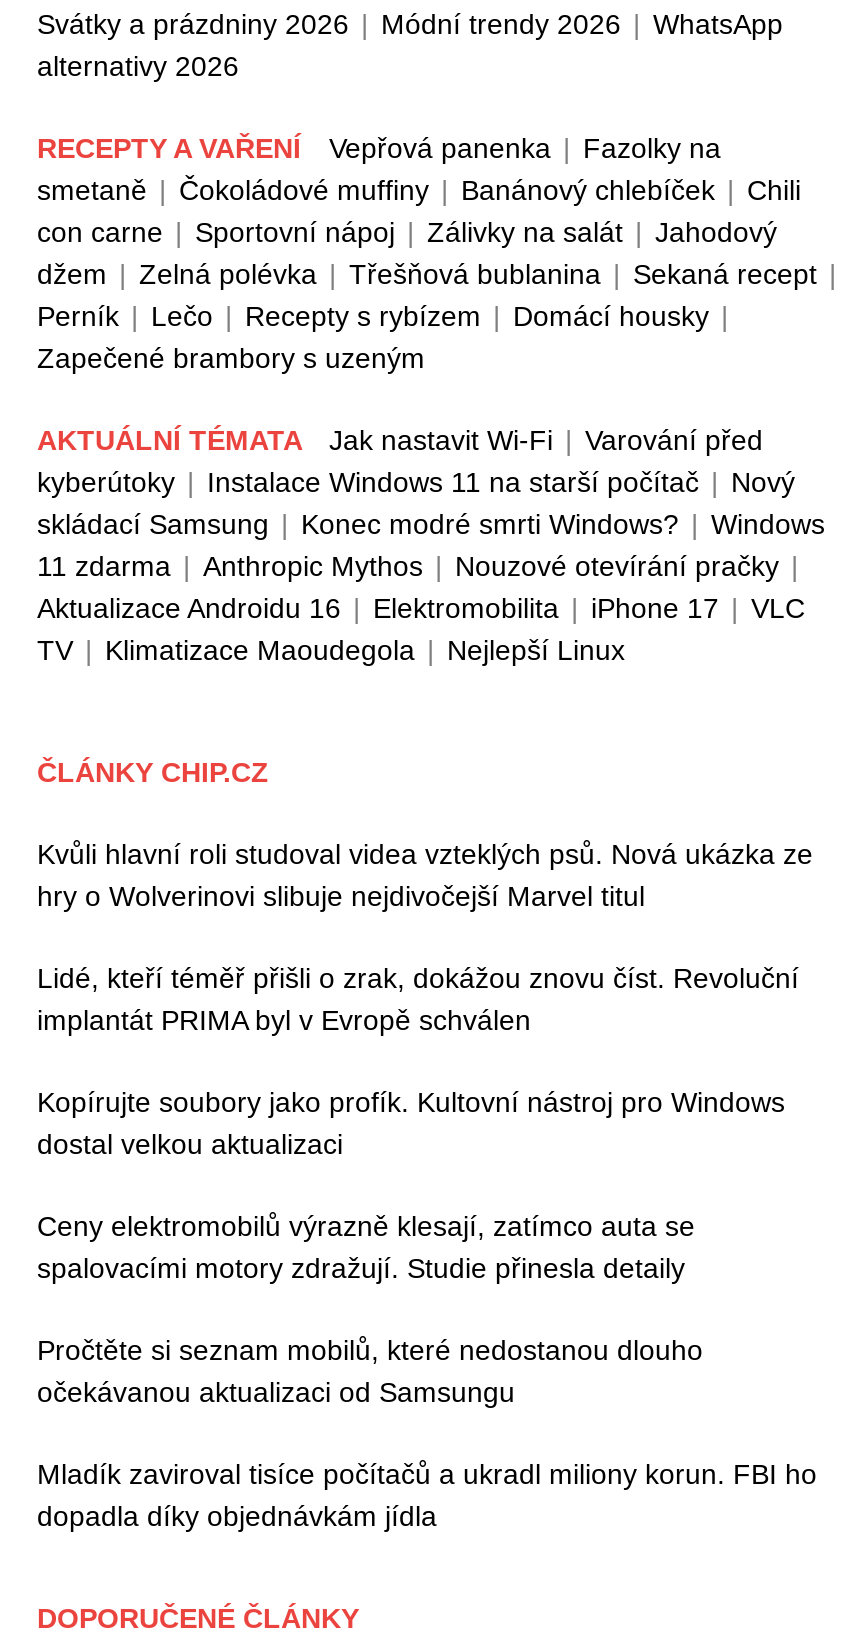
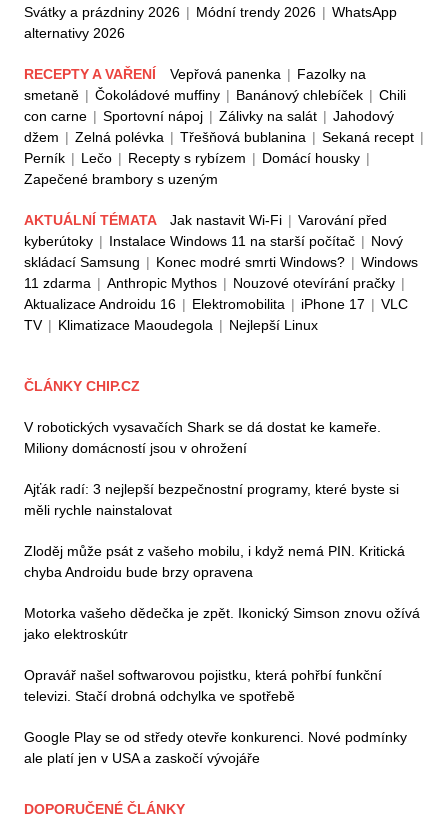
[37,838,813,912] Kvůli hlavní roli studoval videa vzteklých psů. Nová ukázka ze | hry o Wolverinovi slibuje nejdivočejší Marvel titul -> [24,419,381,456] V robotických vysavačích Shark se dá dostat ke kameře. | Miliony domácností jsou v ohrožení
[37,962,799,1036] Lidé, kteří téměř přišli o zrak, dokážou znovu číst. Revoluční | implantát PRIMA byl v Evropě schválen -> [24,481,399,518] Ajťák radí: 3 nejlepší bezpečnostní programy, které byste si | měli rychle nainstalovat
[37,1086,785,1160] Kopírujte soubory jako profík. Kultovní nástroj pro Windows | dostal velkou aktualizaci -> [24,543,405,580] Zloděj může psát z vašeho mobilu, i když nemá PIN. Kritická | chyba Androidu bude brzy opravena
[37,1210,695,1284] Ceny elektromobilů výrazně klesají, zatímco auta se | spalovacími motory zdražují. Studie přinesla detaily -> [24,605,420,642] Motorka vašeho dědečka je zpět. Ikonický Simson znovu ožívá | jako elektroskútr
[37,1334,703,1408] Pročtěte si seznam mobilů, které nedostanou dlouho | očekávanou aktualizaci od Samsungu -> [24,667,382,704] Opravář našel softwarovou pojistku, která pohřbí funkční | televizi. Stačí drobná odchylka ve spotřebě
[37,1458,817,1532] Mladík zaviroval tisíce počítačů a ukradl miliony korun. FBI ho | dopadla díky objednávkám jídla -> [24,729,407,766] Google Play se od středy otevře konkurenci. Nové podmínky | ale platí jen v USA a zaskočí vývojáře

